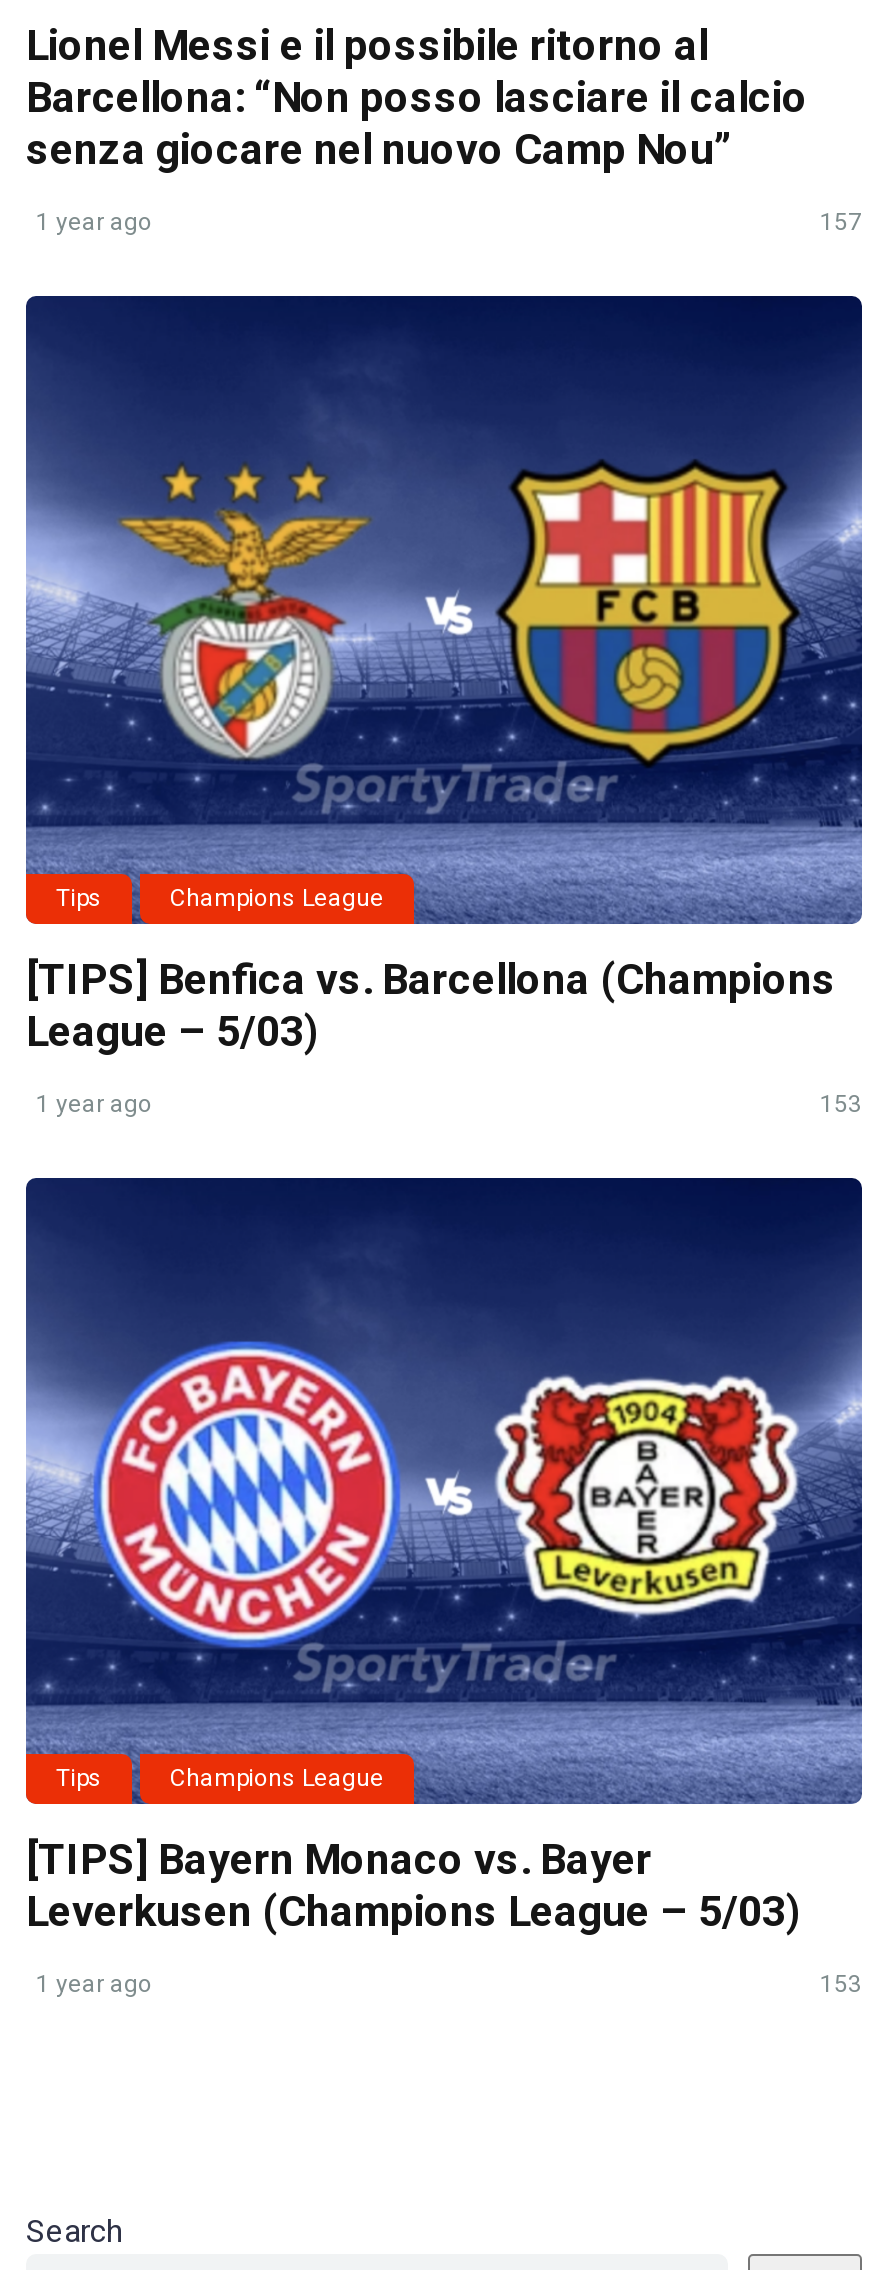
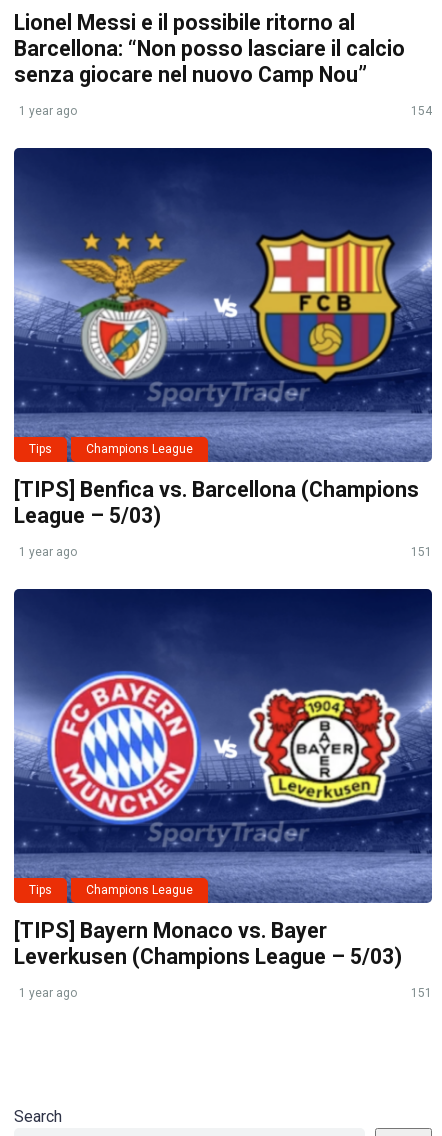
[820,209,862,237] 157 -> [411,104,432,118] 154
[820,1090,862,1118] 153 -> [411,545,432,559] 151
[820,1971,862,1999] 153 -> [411,986,432,1000] 151

